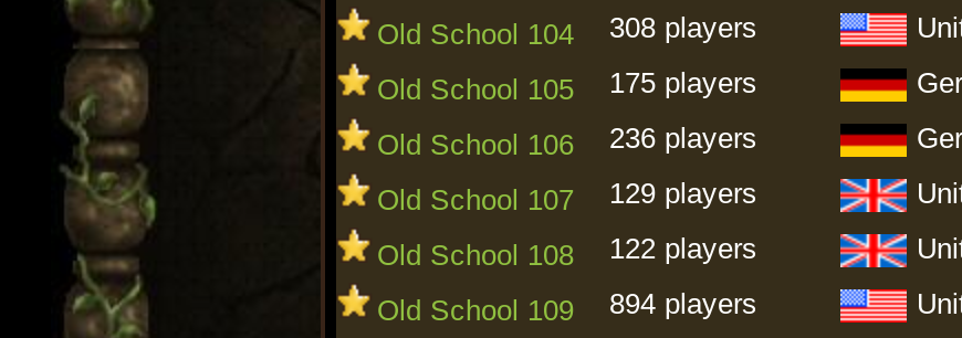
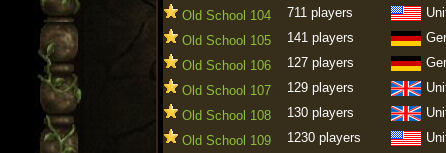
[377,11,757,51] Old School 104 308 players -> [181,5,352,23] Old School 104 711 players
[377,66,757,106] Old School 105 175 players -> [181,30,353,48] Old School 105 141 players
[377,122,757,161] Old School 106 236 players -> [181,55,353,73] Old School 106 127 players
[377,232,757,272] Old School 108 122 players -> [181,105,353,123] Old School 108 130 players
[377,287,757,327] Old School 109 894 players -> [181,130,360,148] Old School 109 1230 players

